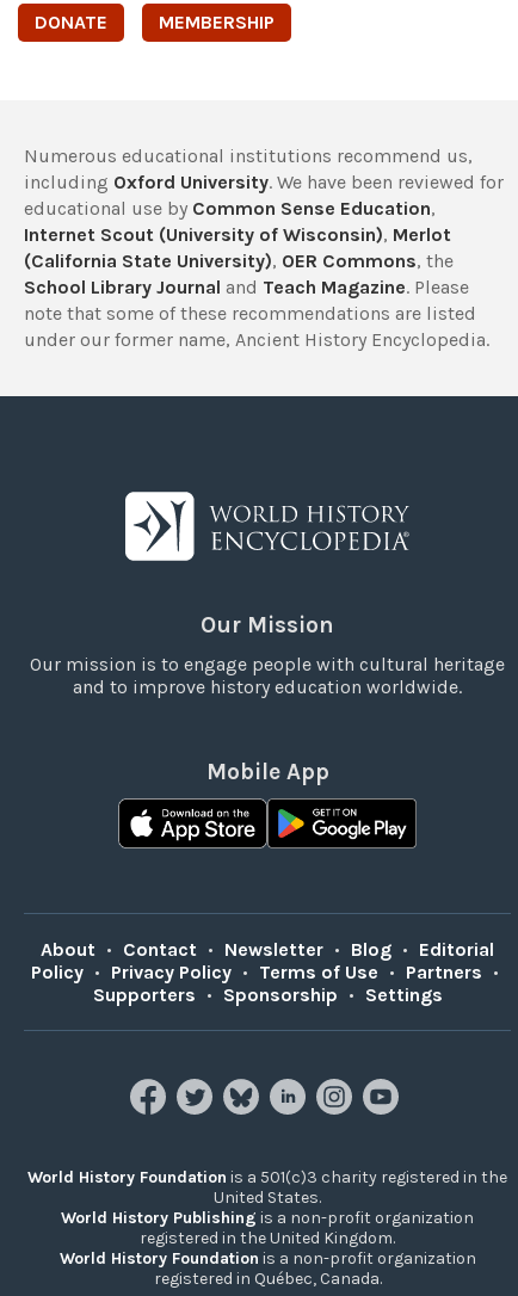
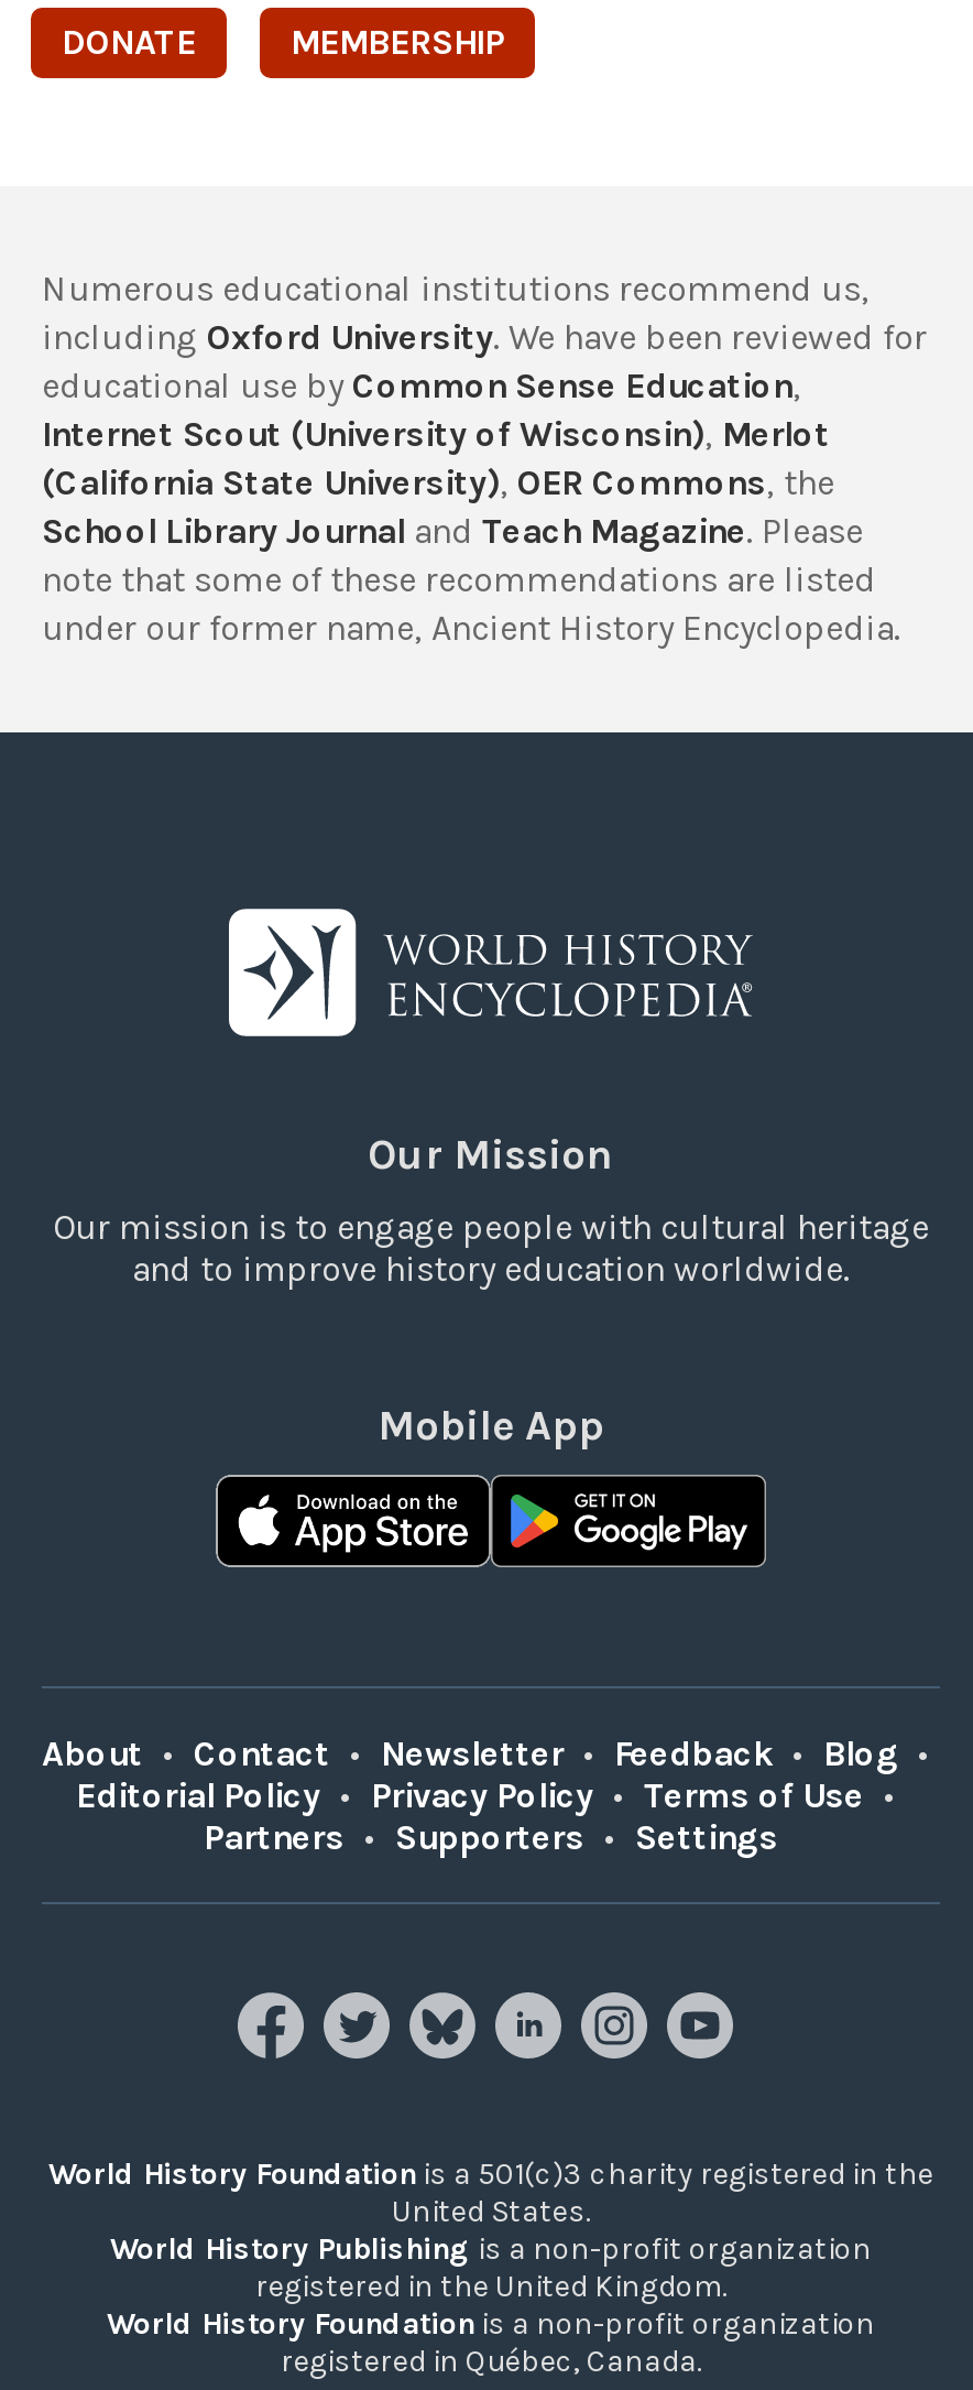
[30,938,498,1006] About • Contact • Newsletter • Blog • Editorial | Policy • Privacy Policy • Terms of Use • Partners • | Supporters • Sponsorship • Settings -> [42,1733,929,1858] About • Contact • Newsletter • Feedback • Blog • | Editorial Policy • Privacy Policy • Terms of Use • | Partners • Supporters • Settings

